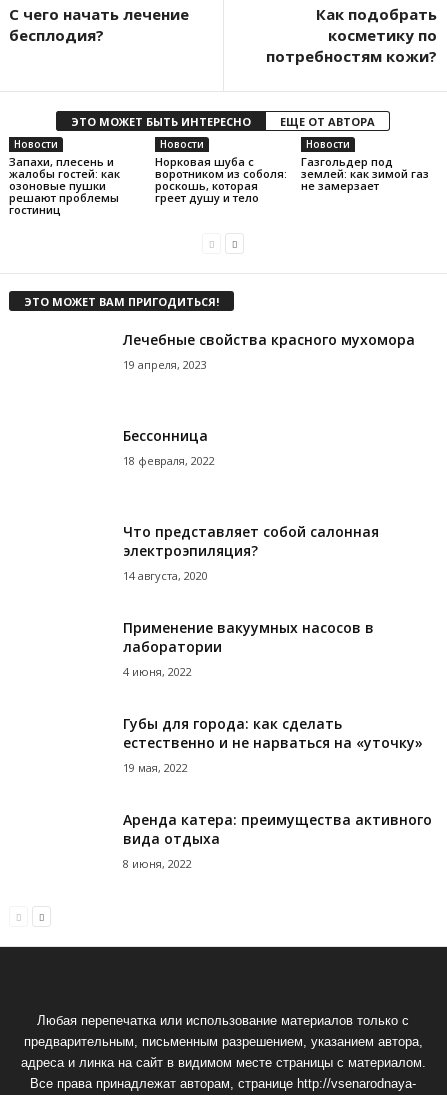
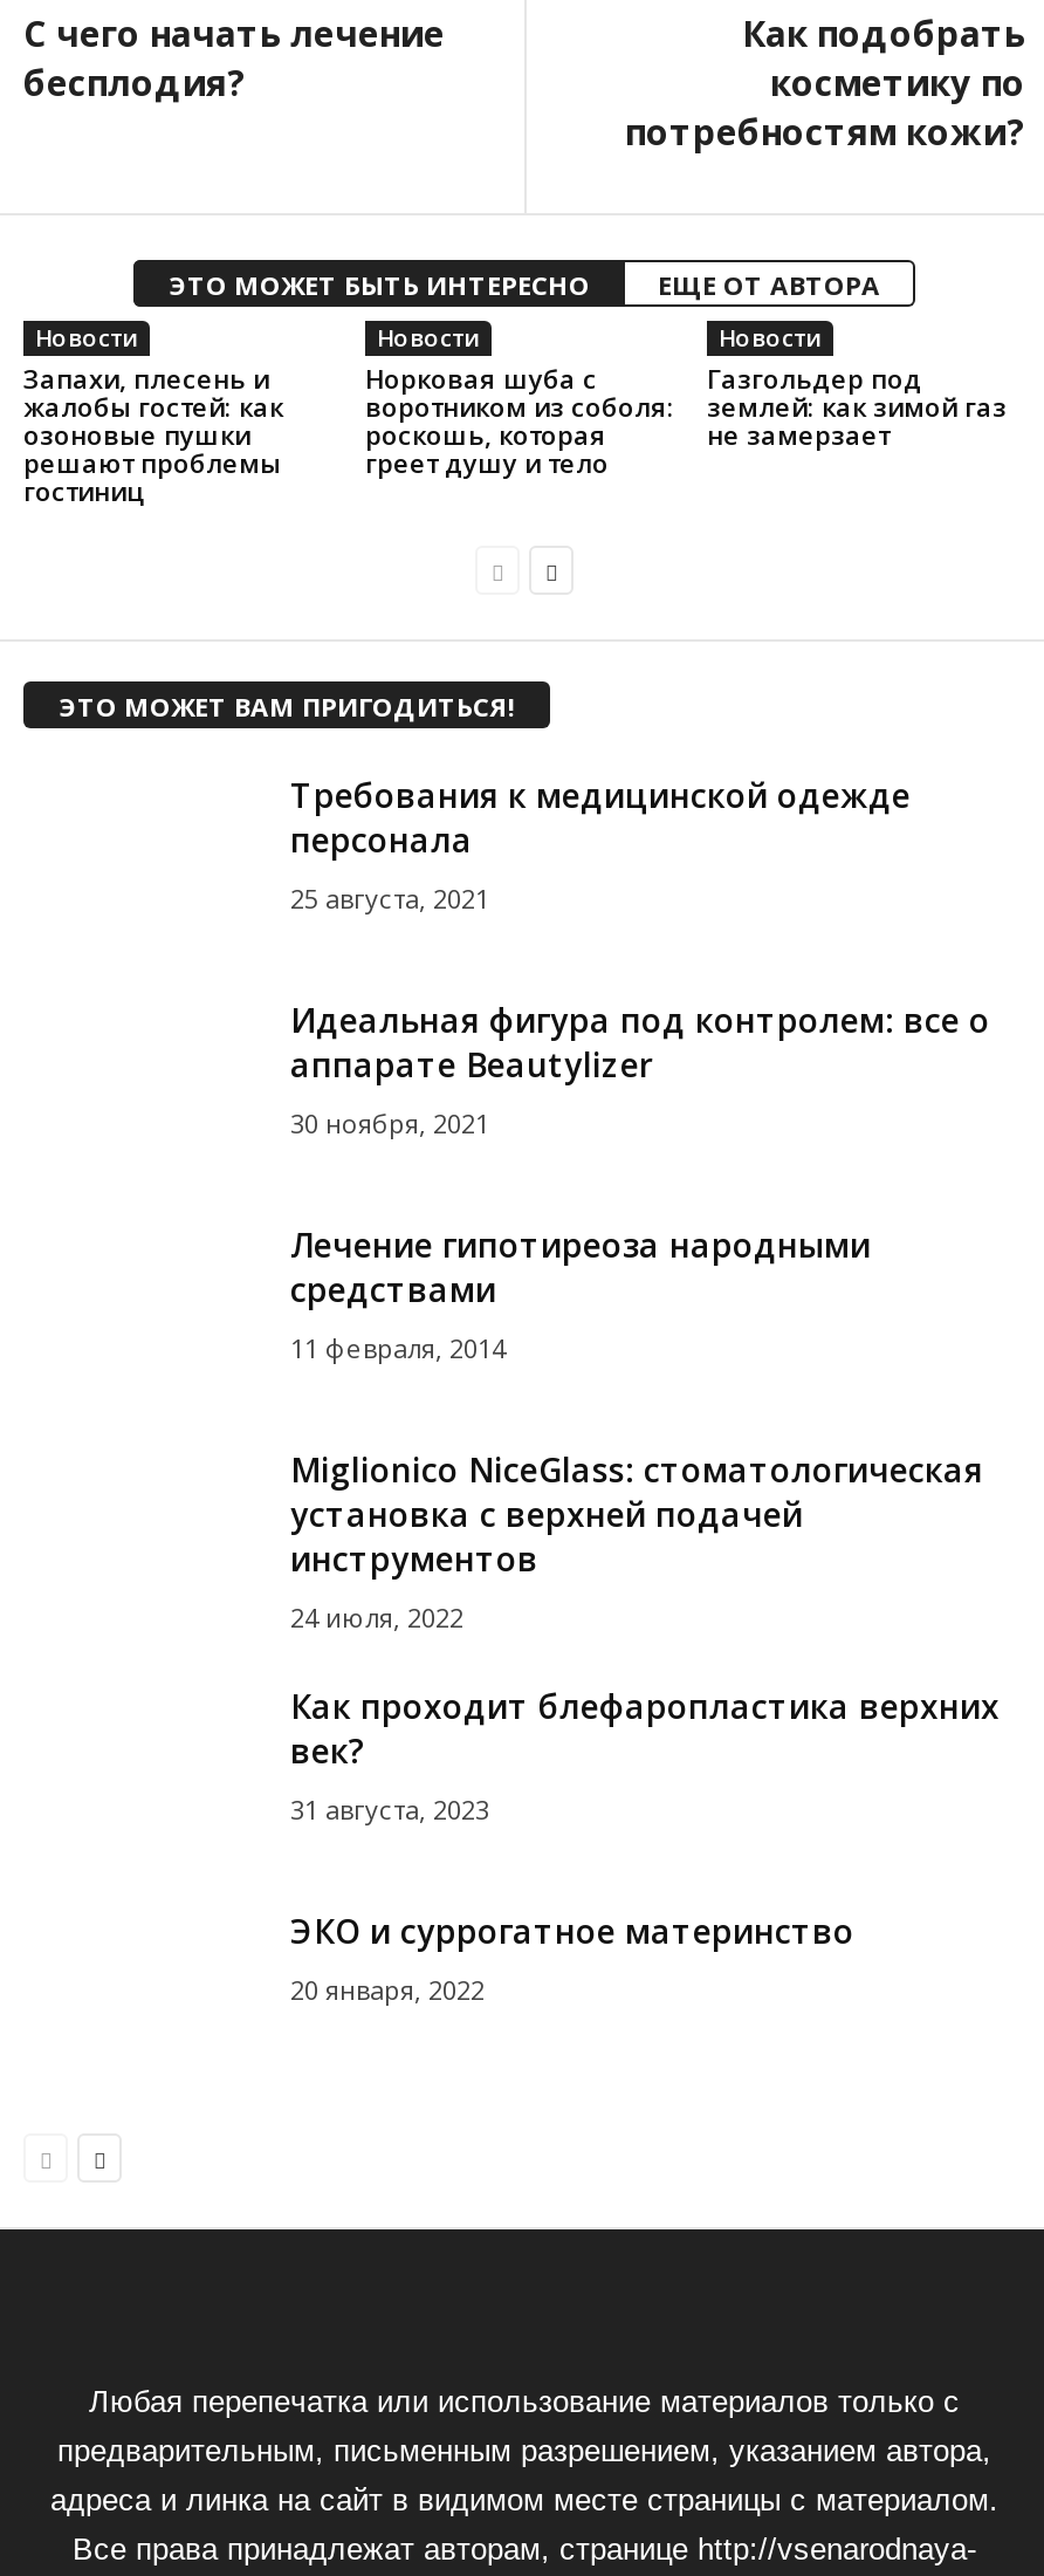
[123,330,415,372] Лечебные свойства красного мухомора | 19 апреля, 2023 -> [290,773,911,915] Требования к медицинской одежде | персонала | 25 августа, 2021
[123,426,215,468] Бессонница | 18 февраля, 2022 -> [290,997,990,1140] Идеальная фигура под контролем: все о | аппарате Beautylizer | 30 ноября, 2021
[123,522,379,583] Что представляет собой салонная | электроэпиляция? | 14 августа, 2020 -> [290,1222,871,1365] Лечение гипотиреоза народными | средствами | 11 февраля, 2014
[123,618,374,679] Применение вакуумных насосов в | лаборатории | 4 июня, 2022 -> [290,1447,983,1634] Miglionico NiceGlass: стоматологическая | установка с верхней подачей | инструментов | 24 июля, 2022
[123,714,423,775] Губы для города: как сделать | естественно и не нарваться на «уточку» | 19 мая, 2022 -> [290,1684,1000,1826] Как проходит блефаропластика верхних | век? | 31 августа, 2023
[123,810,432,871] Аренда катера: преимущества активного | вида отдыха | 8 июня, 2022 -> [290,1908,854,2007] ЭКО и суррогатное материнство | 20 января, 2022

